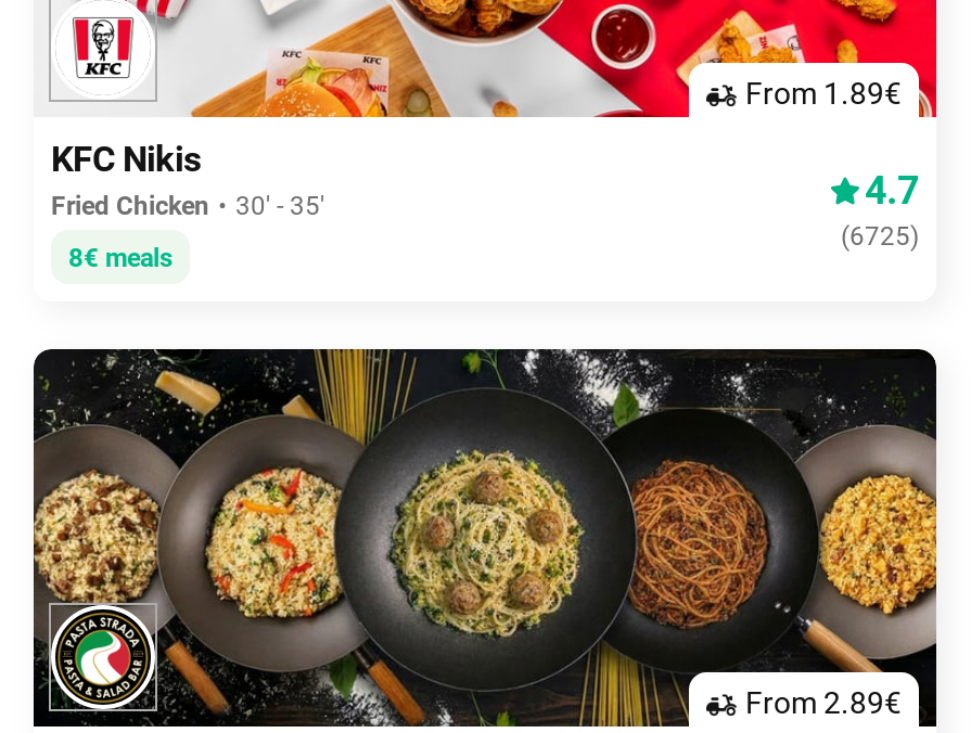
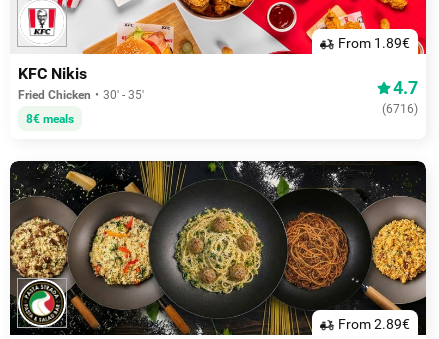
[841,220,919,250] (6725) -> [382,101,418,115] (6716)

